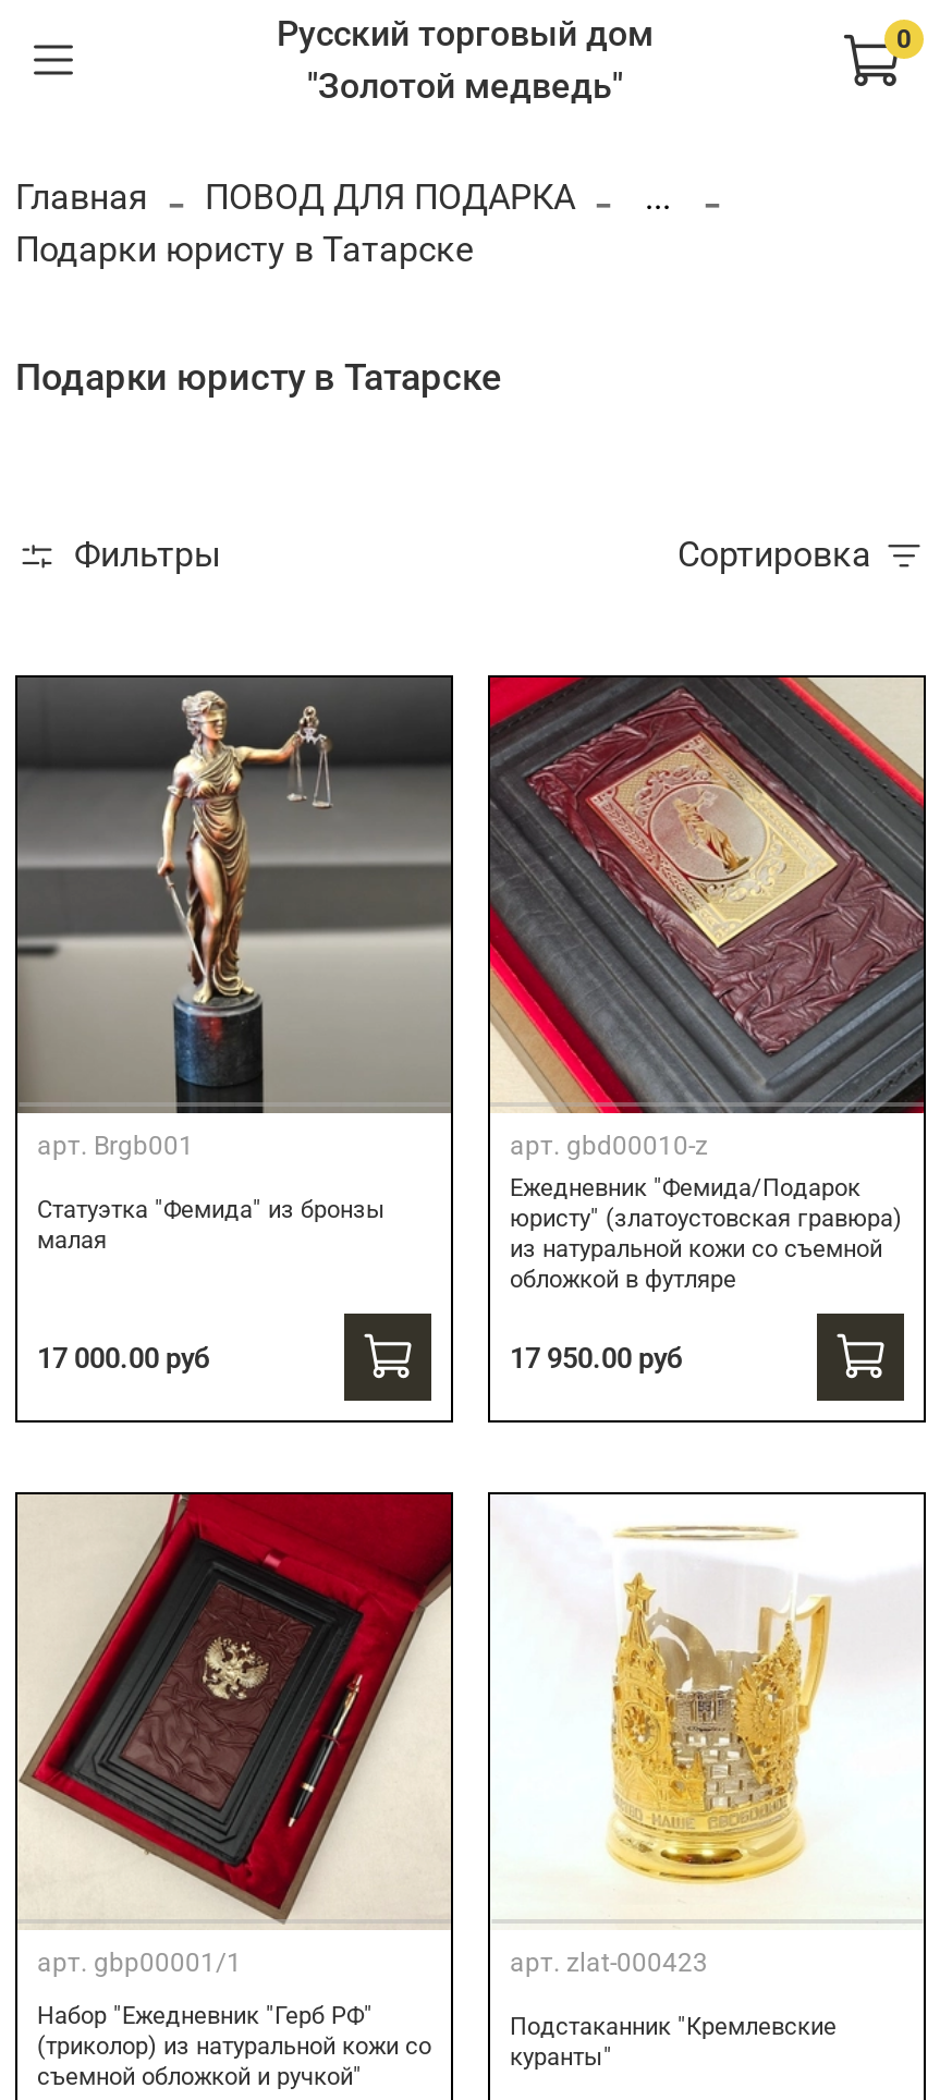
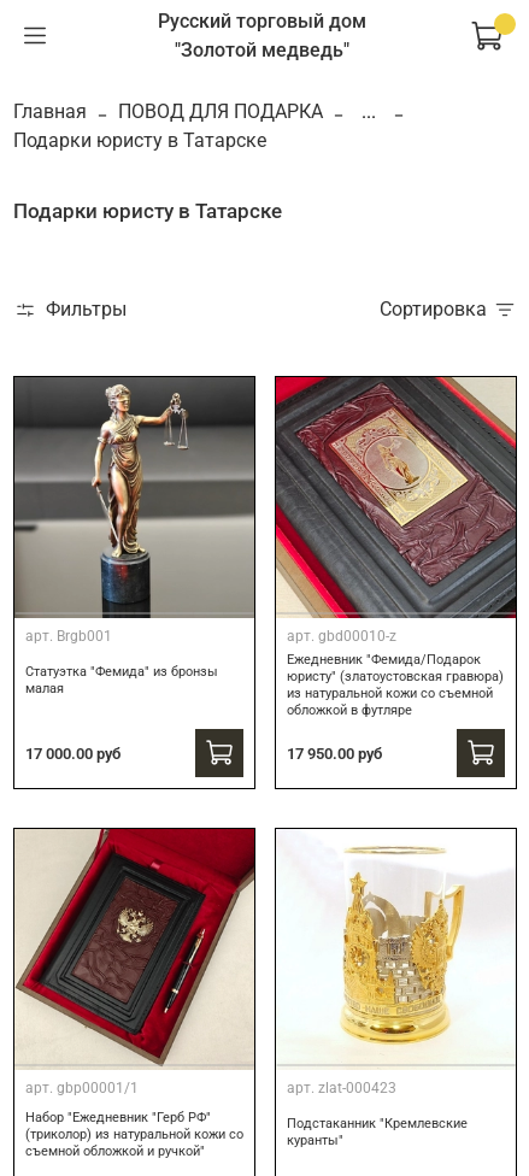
[896,24,912,54] 0 -> none

